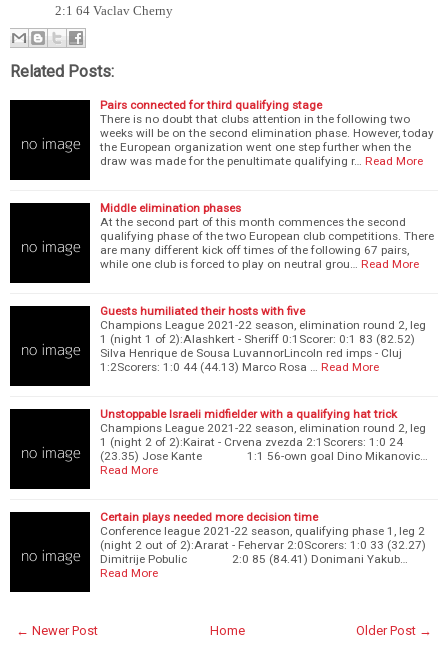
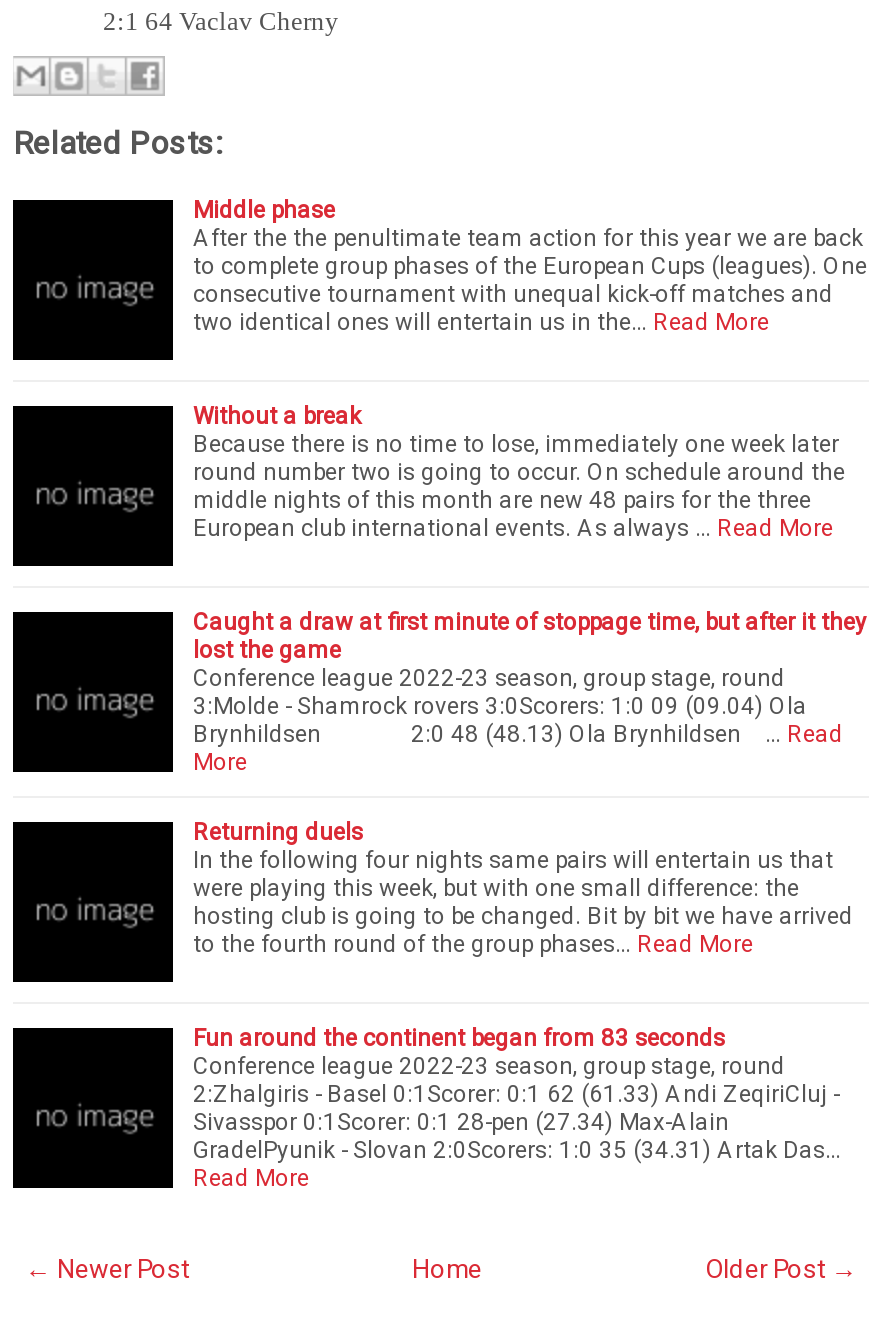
[100,97,434,167] Pairs connected for third qualifying stage | There is no doubt that clubs attention in the following two | weeks will be on the second elimination phase. However, today | the European organization went one step further when the | draw was made for the penultimate qualifying r… Read More -> [193,195,867,335] Middle phase | After the the penultimate team action for this year we are back | to complete group phases of the European Cups (leagues). One | consecutive tournament with unequal kick-off matches and | two identical ones will entertain us in the… Read More
[100,200,434,270] Middle elimination phases | At the second part of this month commences the second | qualifying phase of the two European club competitions. There | are many different kick off times of the following 67 pairs, | while one club is forced to play on neutral grou… Read More -> [193,401,845,541] Without a break | Because there is no time to lose, immediately one week later | round number two is going to occur. On schedule around the | middle nights of this month are new 48 pairs for the three | European club international events. As always … Read More
[100,303,426,373] Guests humiliated their hosts with five | Champions League 2021-22 season, elimination round 2, leg | 1 (night 1 of 2):Alashkert - Sheriff 0:1Scorer: 0:1 83 (82.52) | Silva Henrique de Sousa LuvannorLincoln red imps - Cluj | 1:2Scorers: 1:0 44 (44.13) Marco Rosa … Read More -> [193,607,867,775] Caught a draw at first minute of stoppage time, but after it they | lost the game | Conference league 2022-23 season, group stage, round | 3:Molde - Shamrock rovers 3:0Scorers: 1:0 09 (09.04) Ola | Brynhildsen 2:0 48 (48.13) Ola Brynhildsen … Read | More
[100,406,428,476] Unstoppable Israeli midfielder with a qualifying hat trick | Champions League 2021-22 season, elimination round 2, leg | 1 (night 2 of 2):Kairat - Crvena zvezda 2:1Scorers: 1:0 24 | (23.35) Jose Kante 1:1 56-own goal Dino Mikanovic… | Read More -> [193,817,853,957] Returning duels | In the following four nights same pairs will entertain us that | were playing this week, but with one small difference: the | hosting club is going to be changed. Bit by bit we have arrived | to the fourth round of the group phases… Read More
[100,509,426,565] Certain plays needed more decision time | Conference league 2021-22 season, qualifying phase 1, leg 2 | (night 2 out of 2):Ararat - Fehervar 2:0Scorers: 1:0 33 (32.27) | Dimitrije Pobulic 2:0 85 (84.41) Donimani Yakub… -> [193,1023,841,1163] Fun around the continent began from 83 seconds | Conference league 2022-23 season, group stage, round | 2:Zhalgiris - Basel 0:1Scorer: 0:1 62 (61.33) Andi ZeqiriCluj - | Sivasspor 0:1Scorer: 0:1 28-pen (27.34) Max-Alain | GradelPyunik - Slovan 2:0Scorers: 1:0 35 (34.31) Artak Das…

